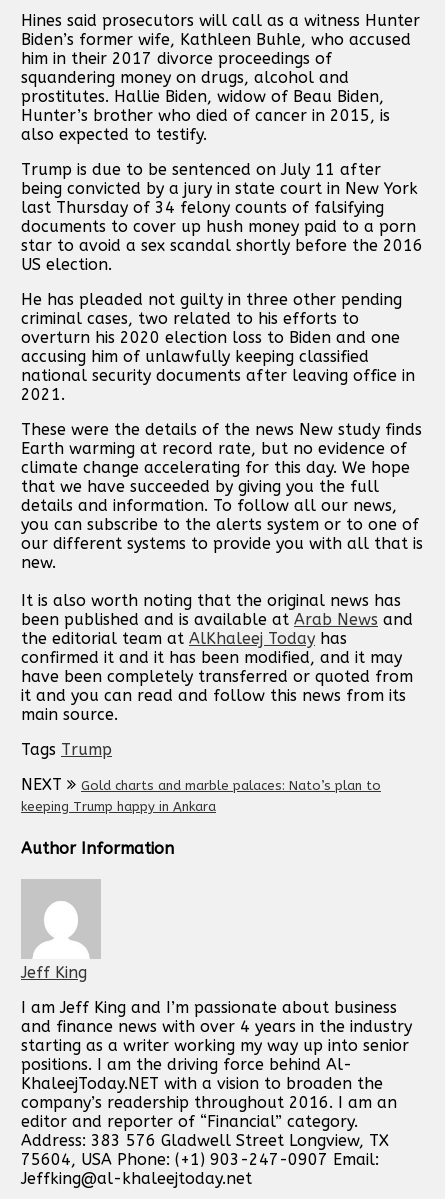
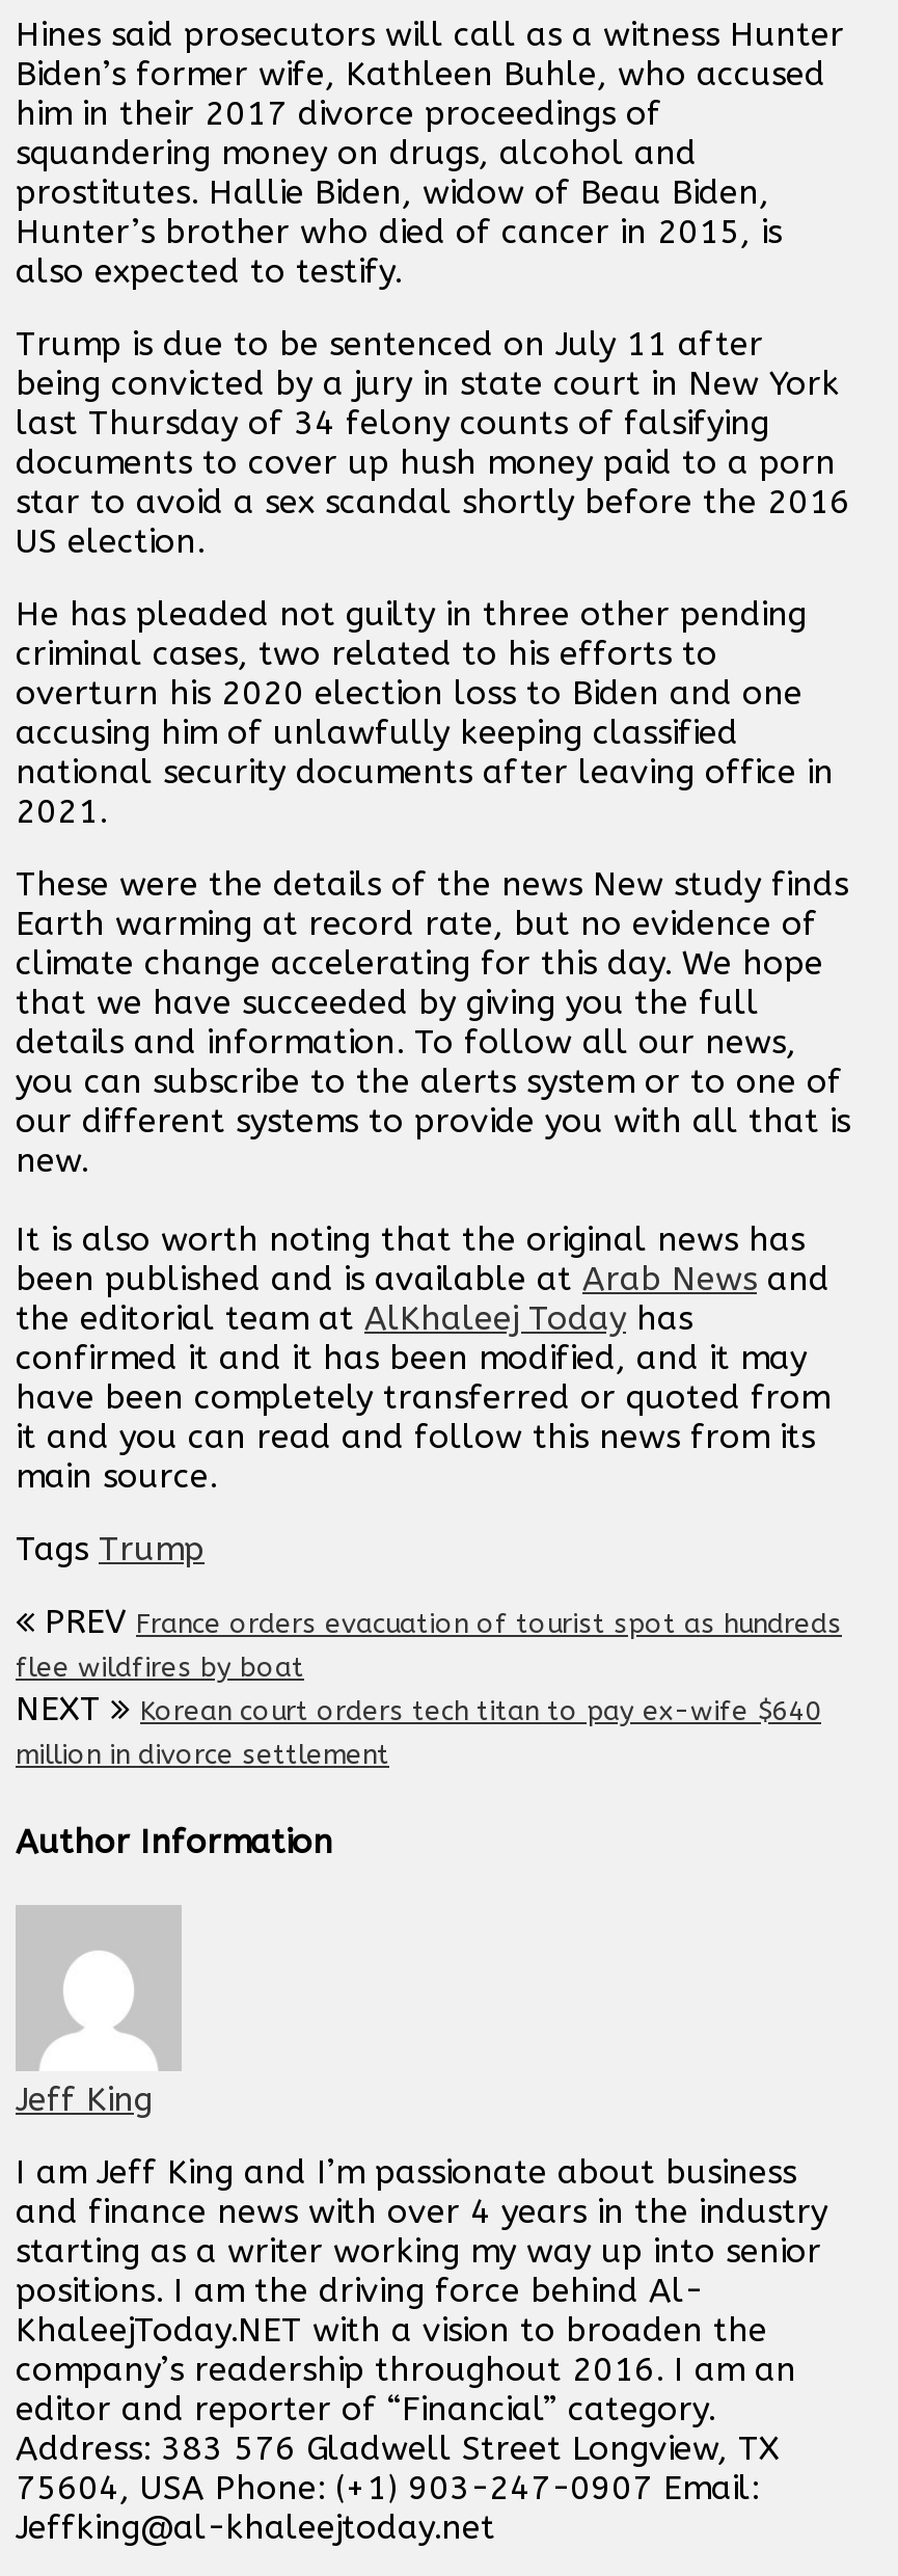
none -> [16,1602,842,1683] PREV France orders evacuation of tourist spot as hundreds | flee wildfires by boat
[21,778,381,814] Gold charts and marble palaces: Nato’s plan to | keeping Trump happy in Ankara -> [16,1696,821,1771] Korean court orders tech titan to pay ex-wife $640 | million in divorce settlement

